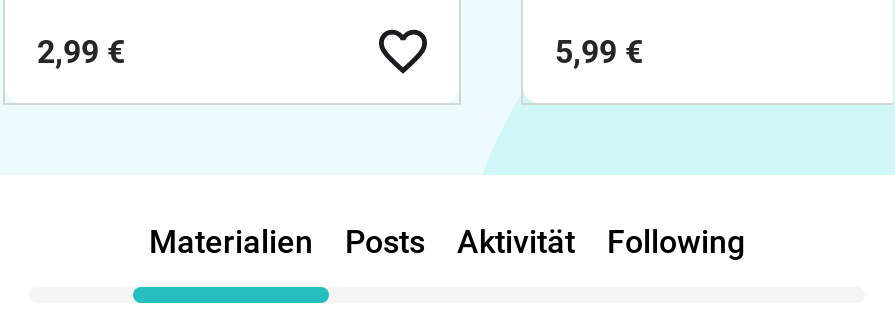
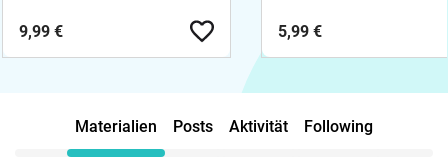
[37,33,125,71] 2,99 € -> [19,22,63,41] 9,99 €

